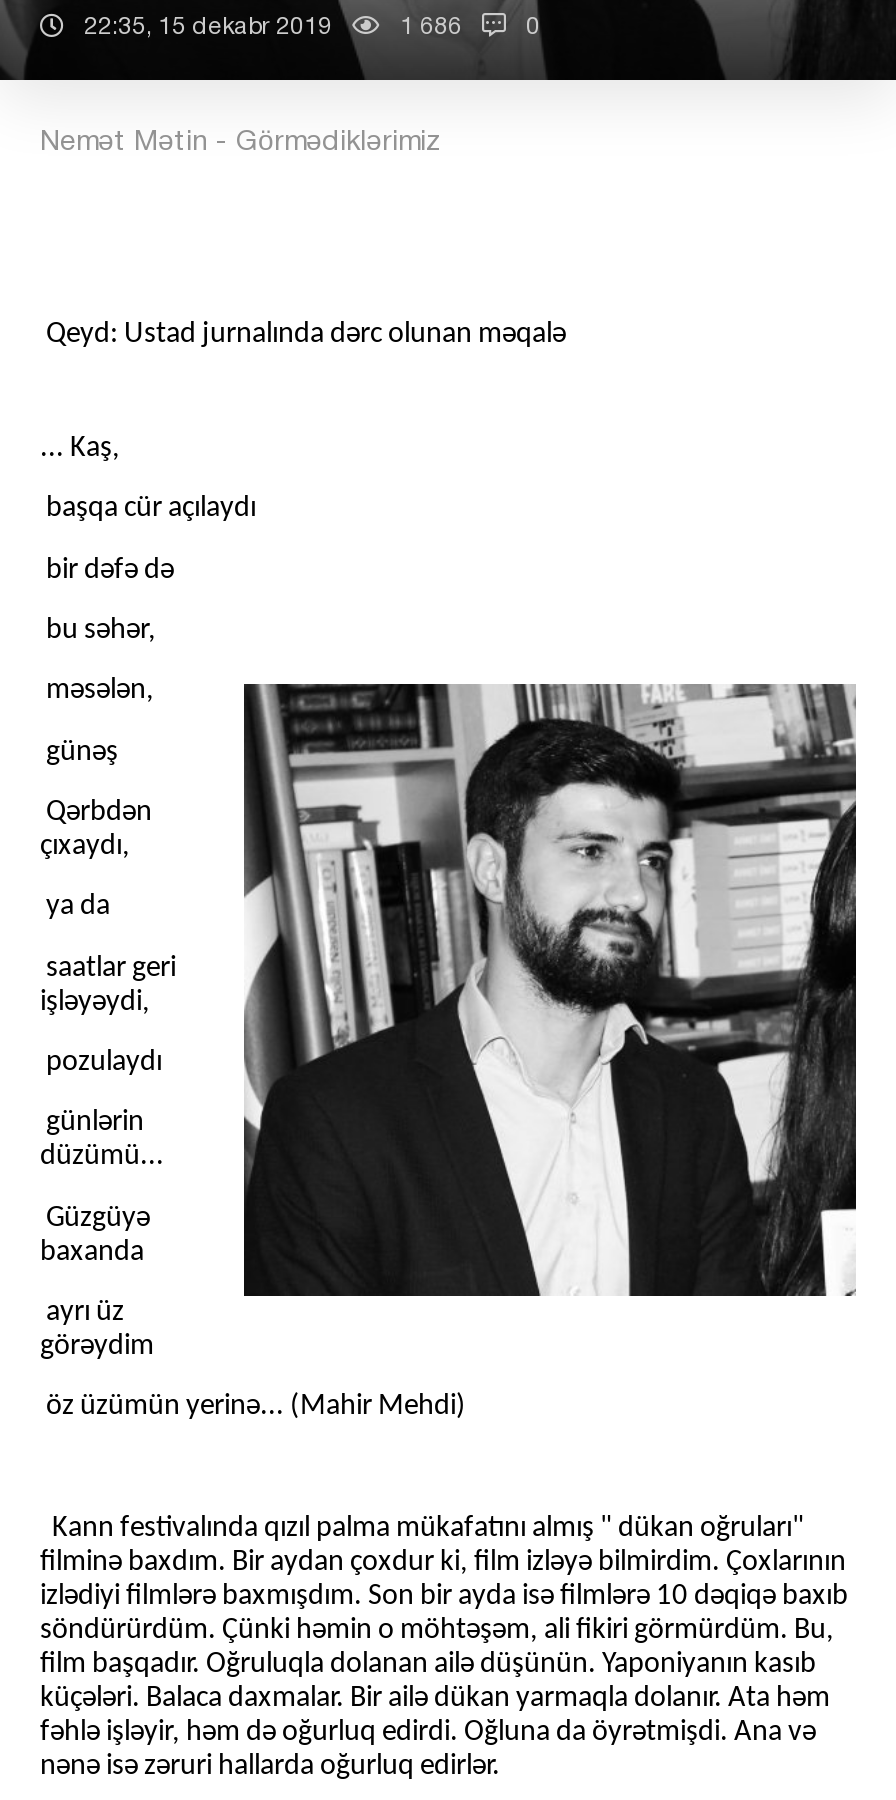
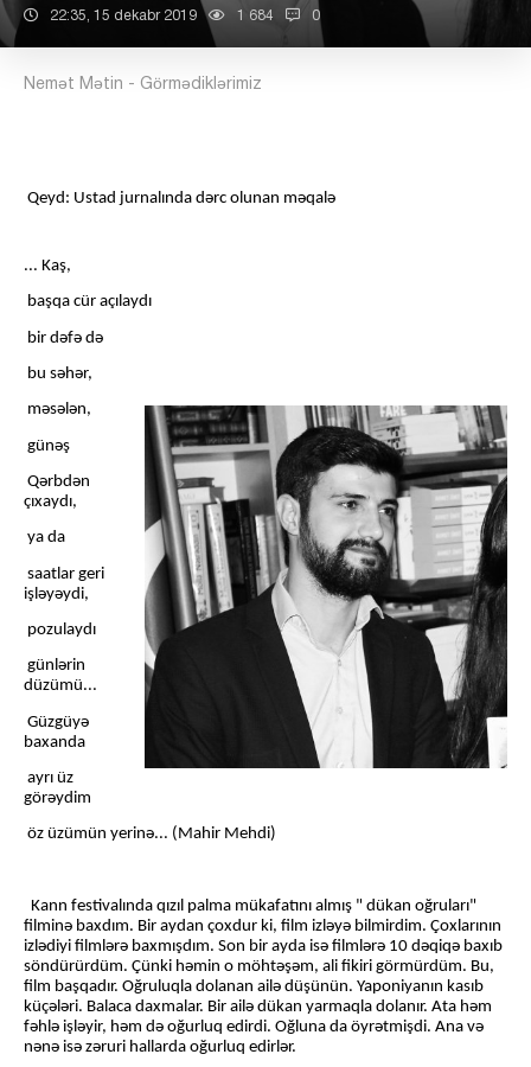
[400,16,462,38] 1 686 -> [237,9,274,23] 1 684

